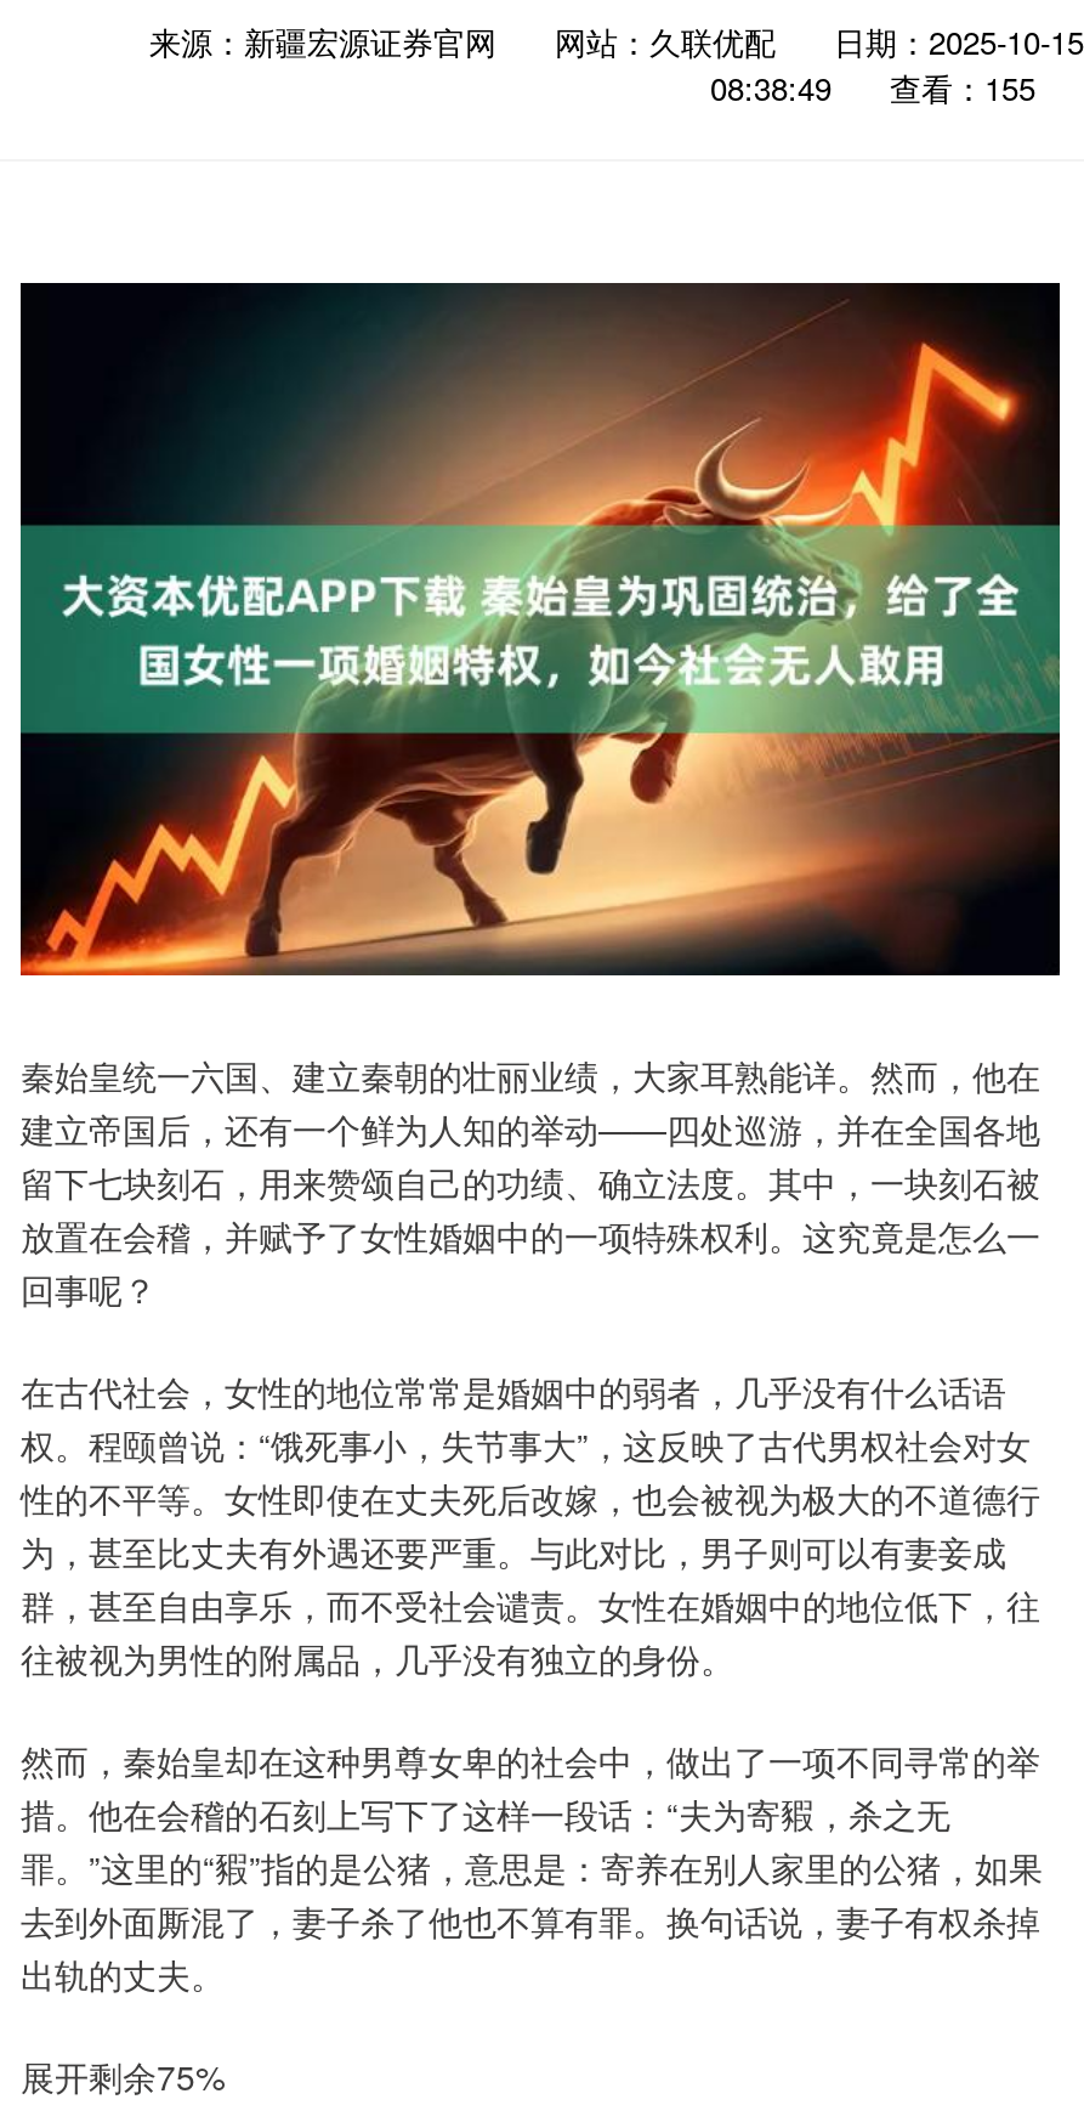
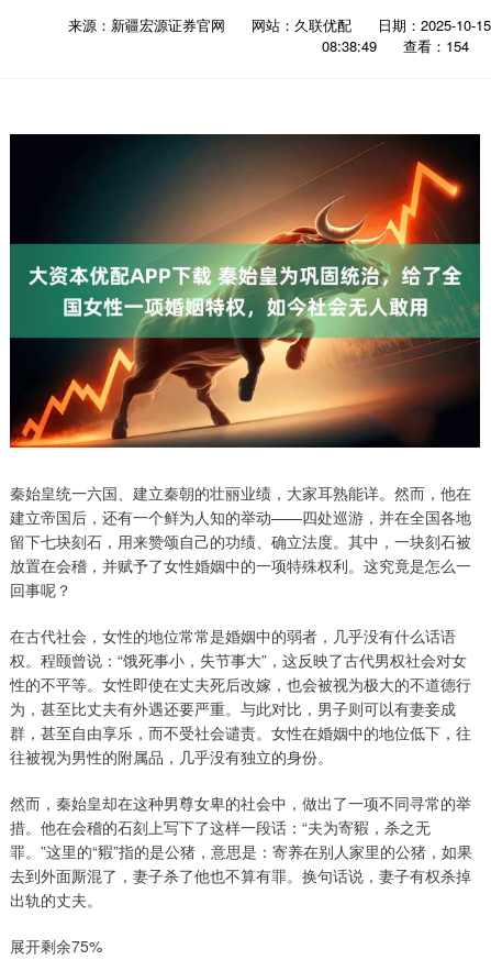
[710,64,1035,111] 08:38:49 查看：155 -> [322,35,469,56] 08:38:49 查看：154

